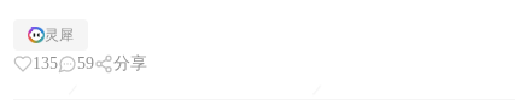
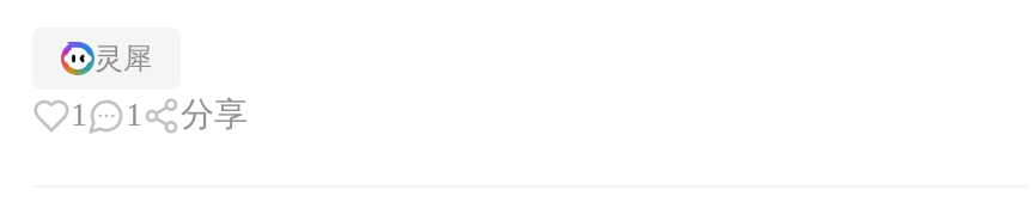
[33,55,58,73] 135 -> [71,98,87,134] 1
[77,55,94,73] 59 -> [126,98,142,134] 1

